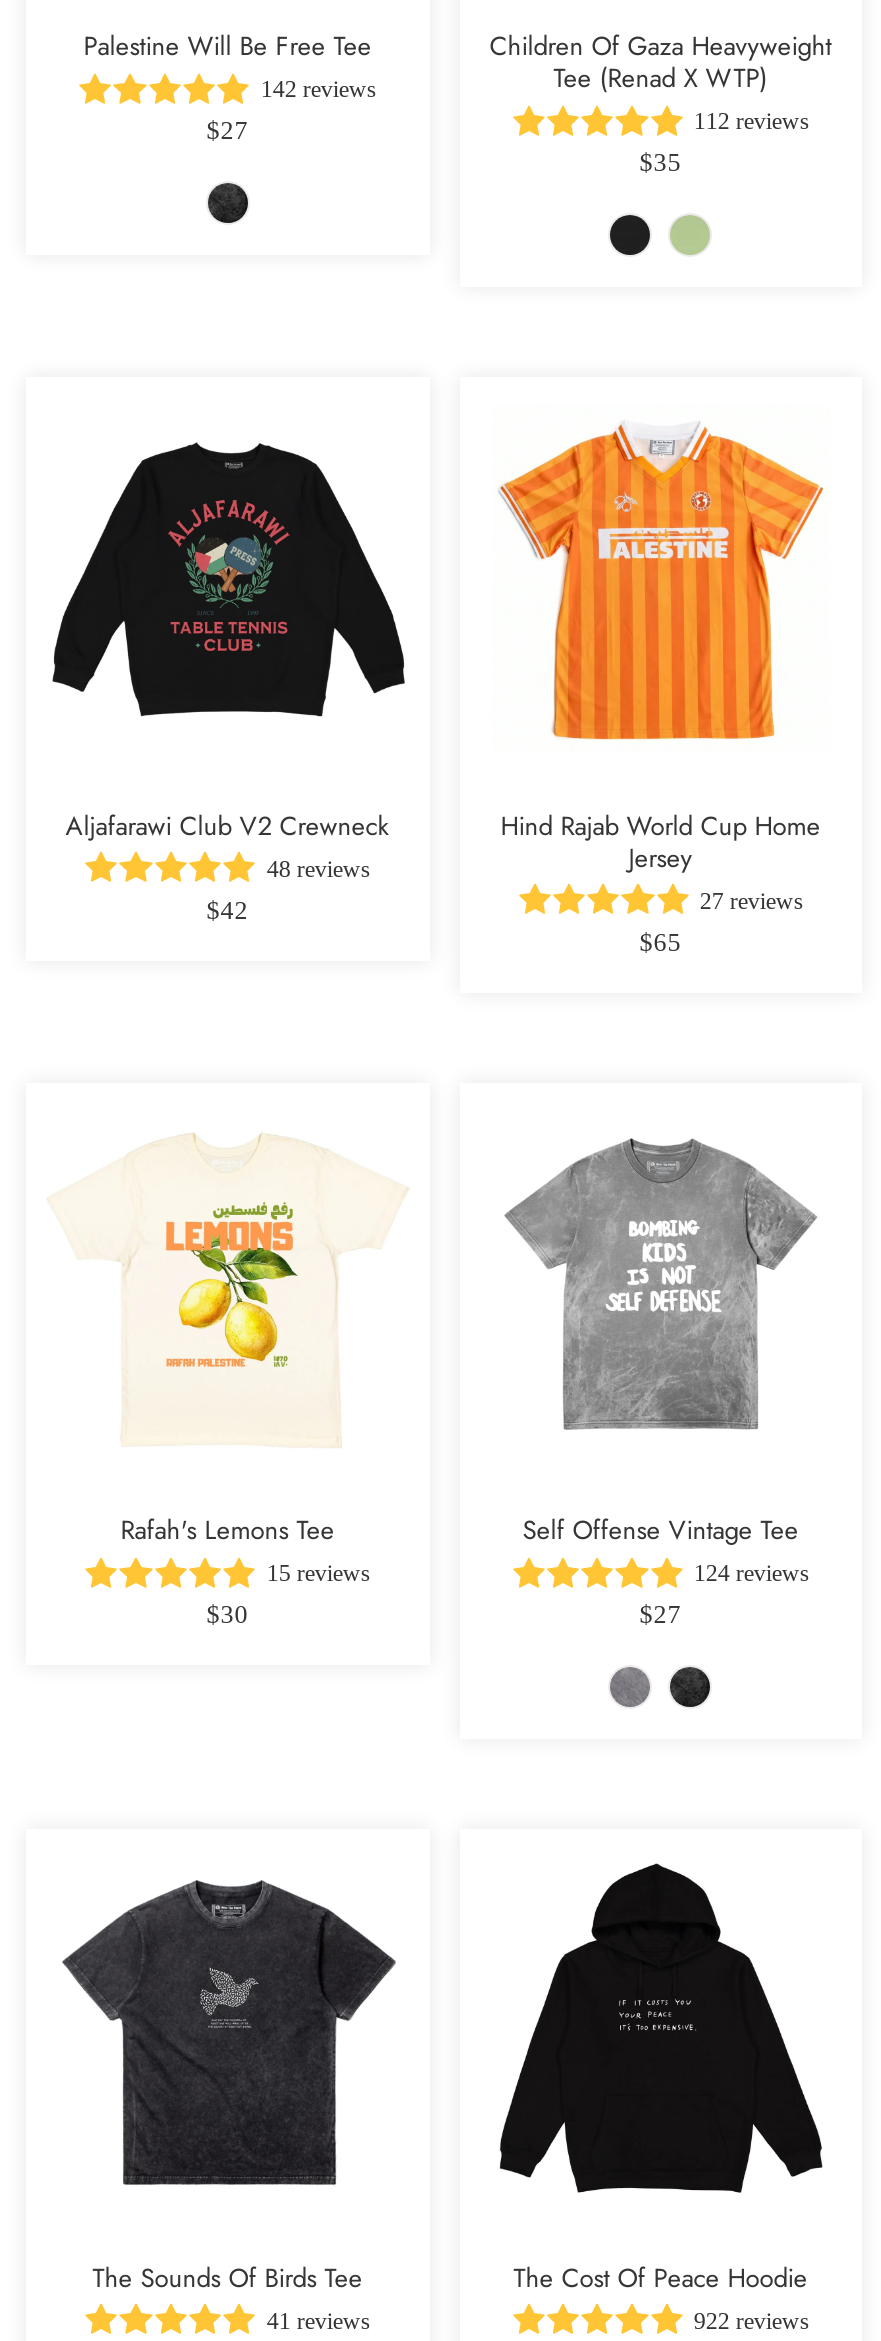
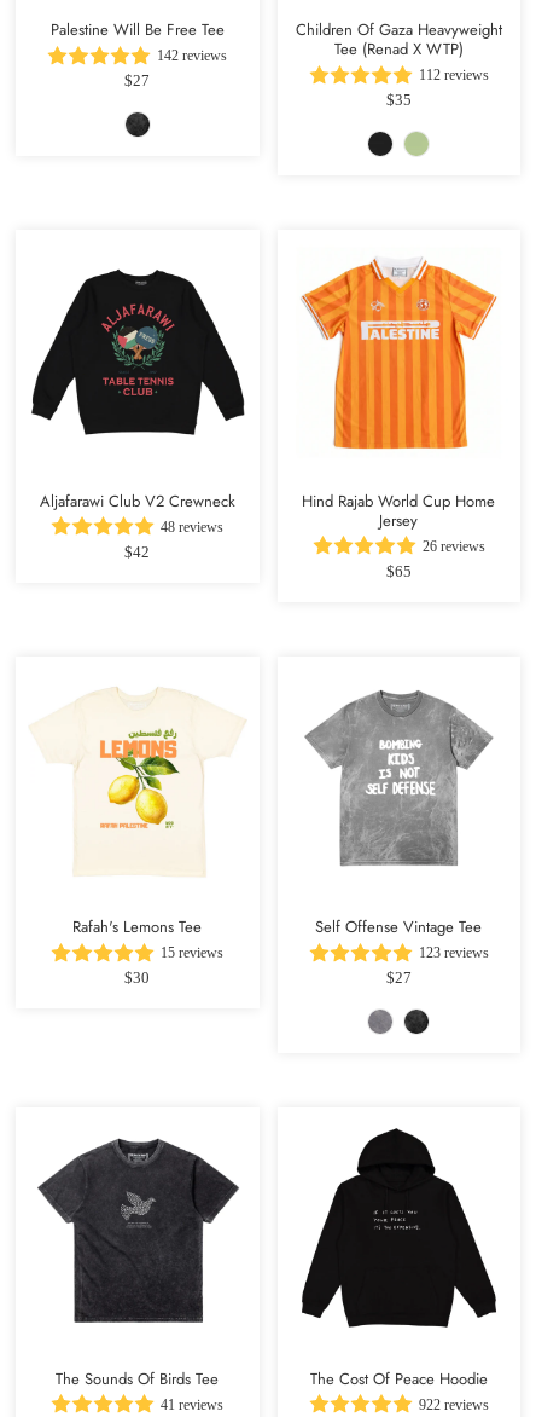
[700,887,804,915] 27 reviews -> [422,538,485,555] 26 reviews
[694,1560,810,1588] 124 reviews -> [419,945,489,962] 123 reviews

